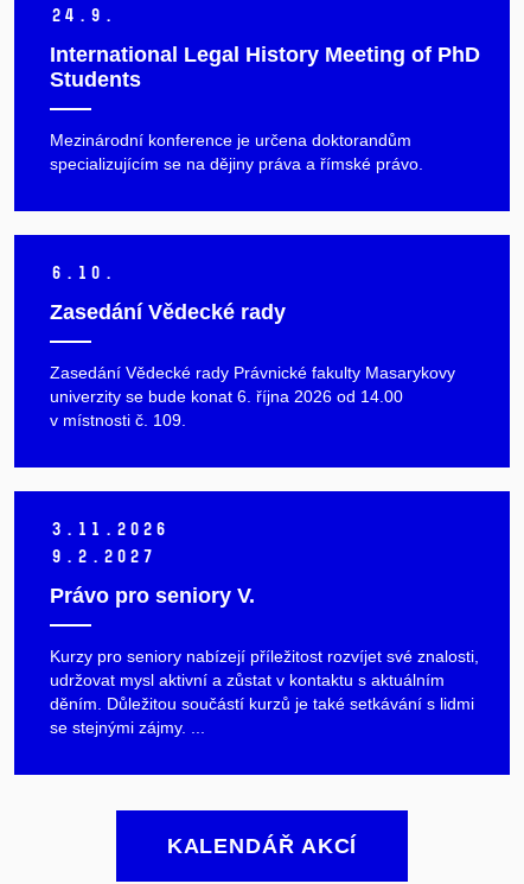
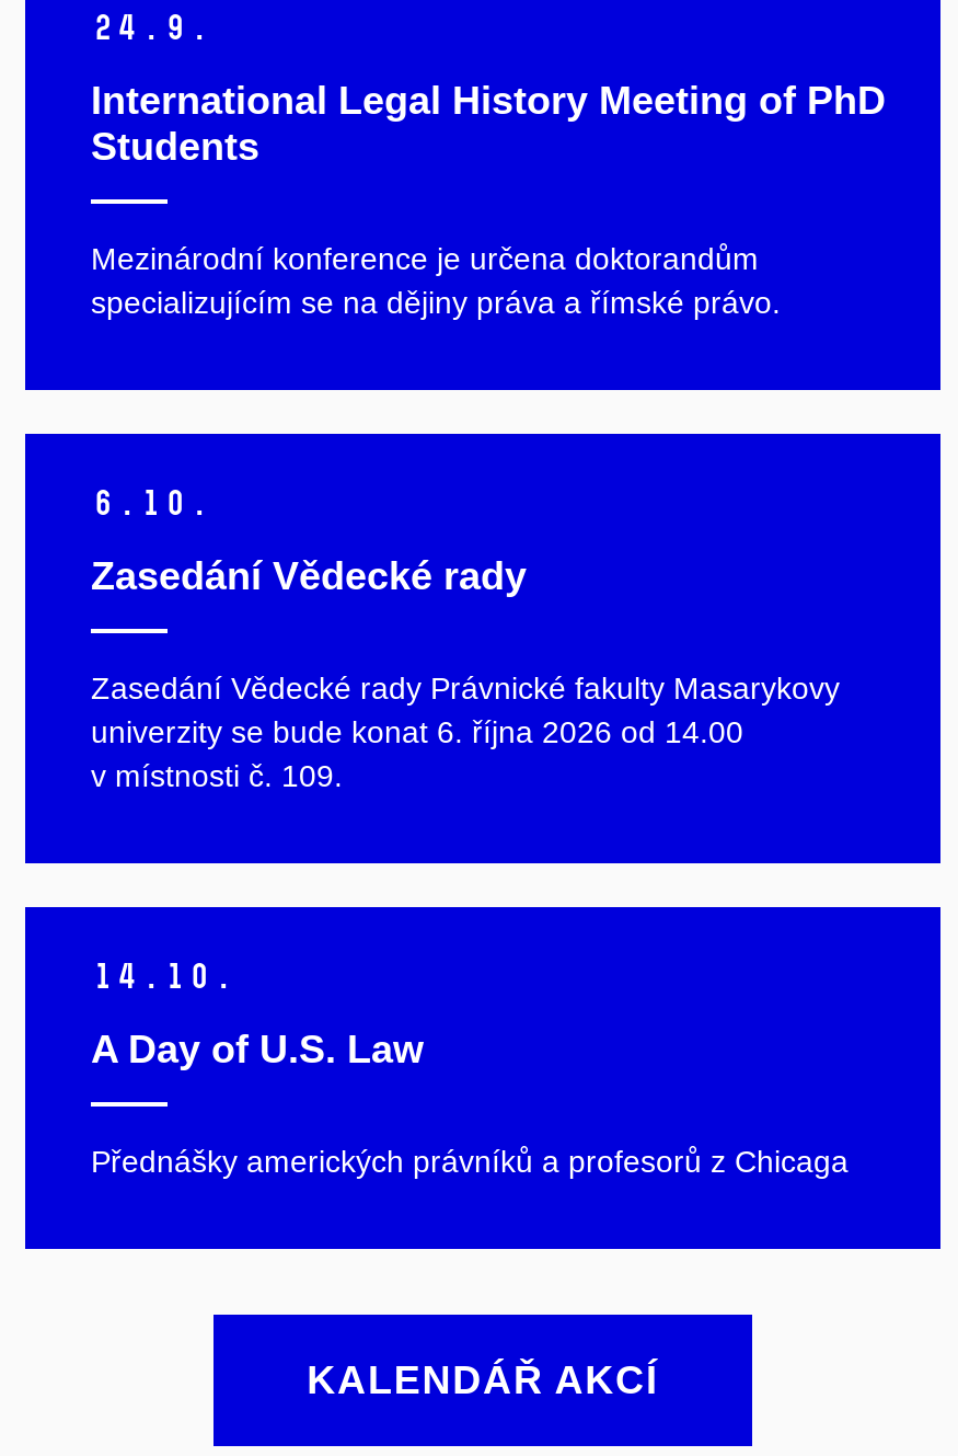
[50,517,167,567] 3.11.2026 | 9.2.2027 -> [91,956,235,997] 14.10.
[50,584,255,608] Právo pro seniory V. -> [91,1028,424,1072] A Day of U.S. Law
[50,647,479,737] Kurzy pro seniory nabízejí příležitost rozvíjet své znalosti, | udržovat mysl aktivní a zůstat v kontaktu s aktuálním | děním. Důležitou součástí kurzů je také setkávání s lidmi | se stejnými zájmy. ... -> [91,1144,849,1179] Přednášky amerických právníků a profesorů z Chicaga

